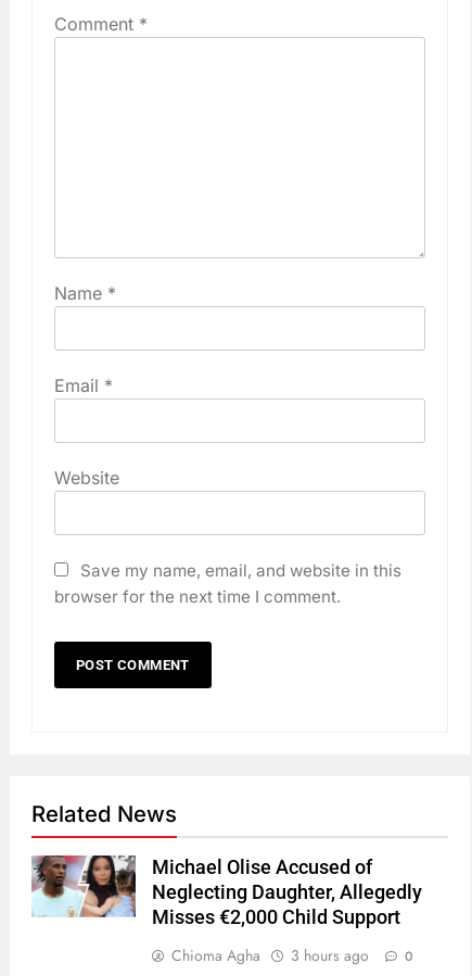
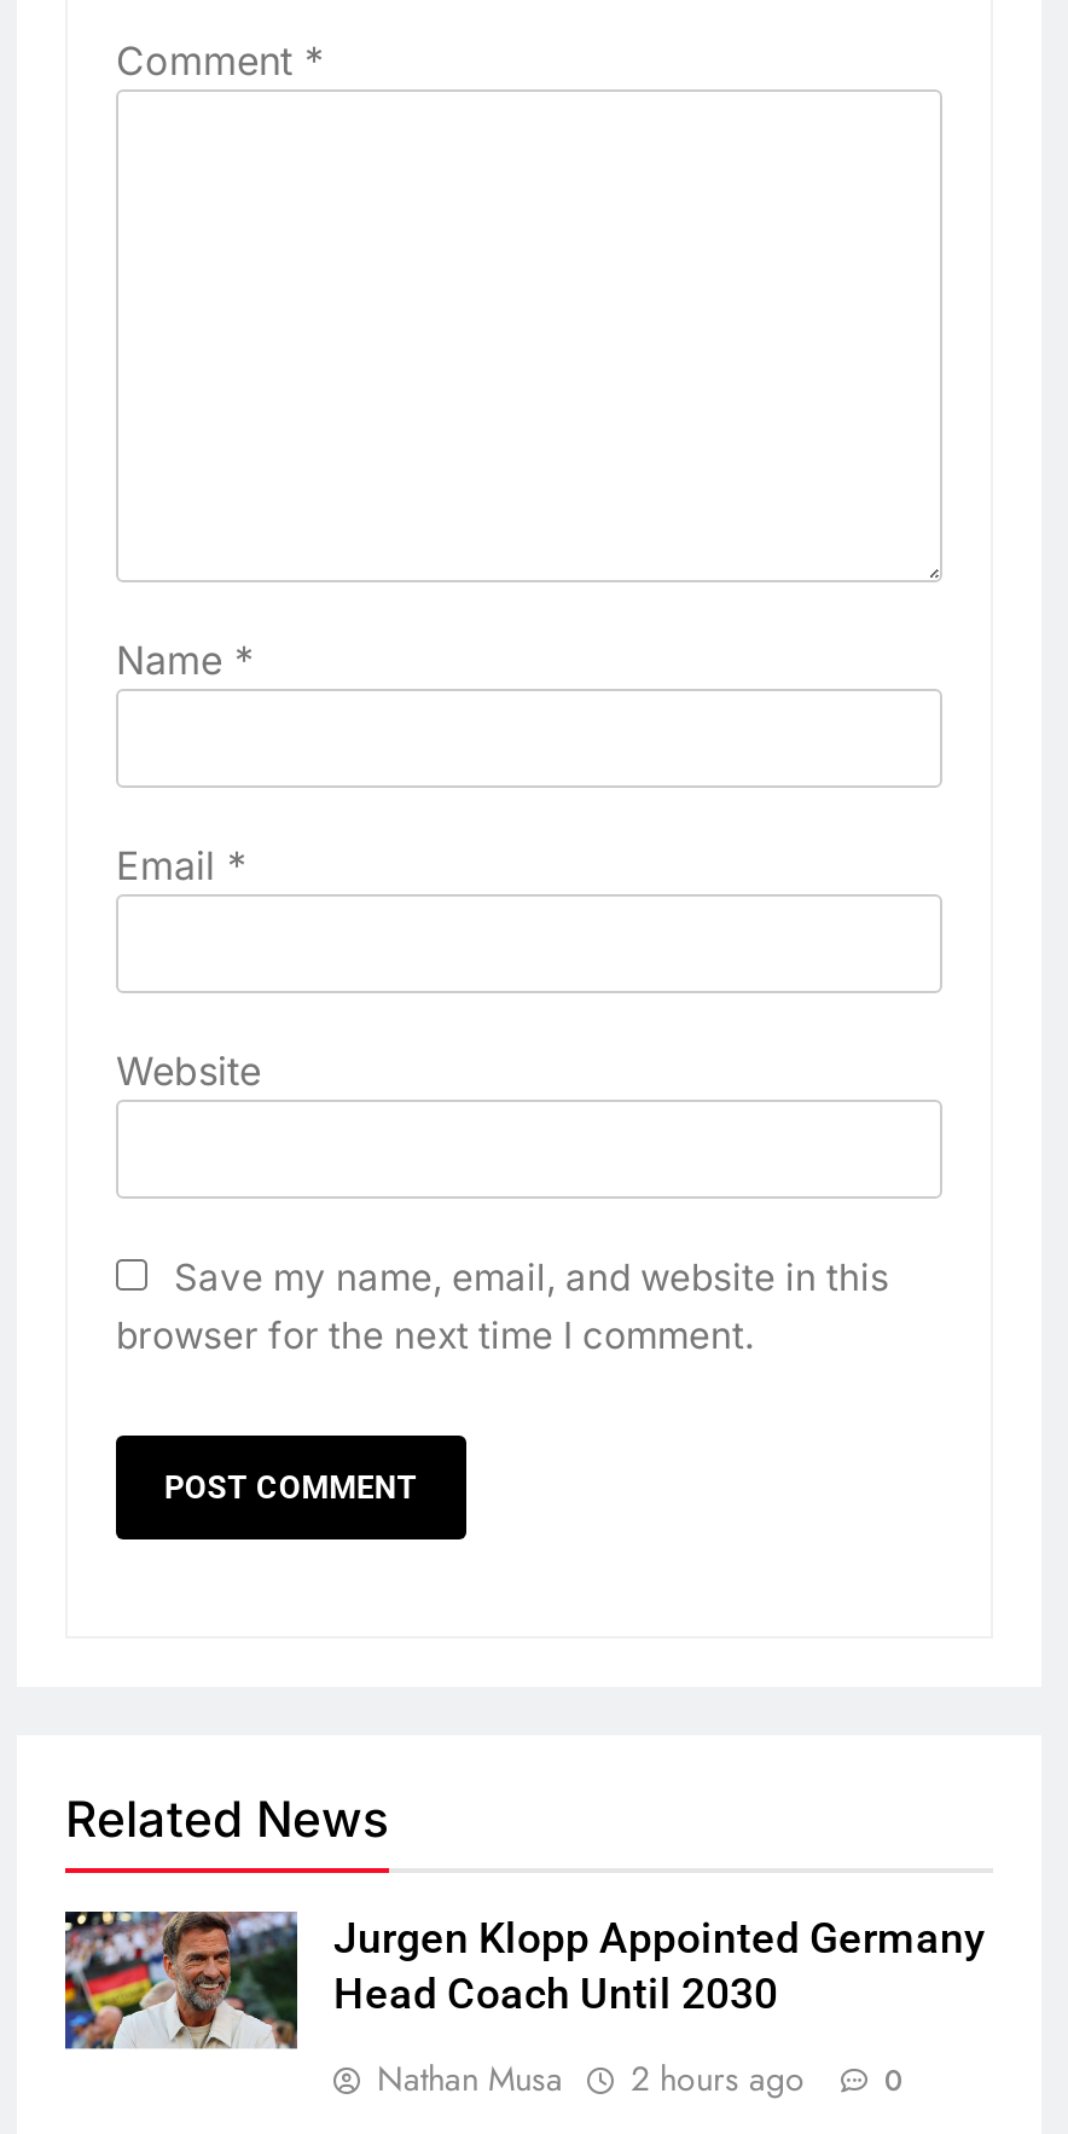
[31,854,422,928] [image] | Michael Olise Accused of | Neglecting Daughter, Allegedly | Misses €2,000 Child Support -> [63,1909,986,2052] [image] | Jurgen Klopp Appointed Germany | Head Coach Until 2030
[171,944,369,966] Chioma Agha | 3 hours ago -> [377,2054,805,2102] Nathan Musa | 2 hours ago

